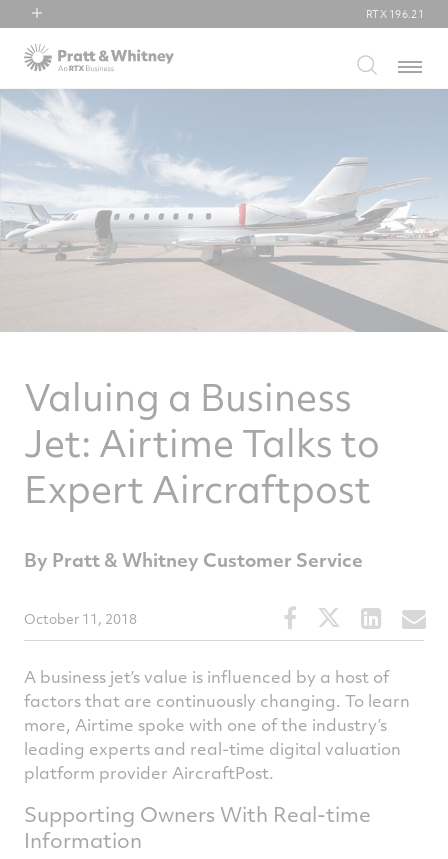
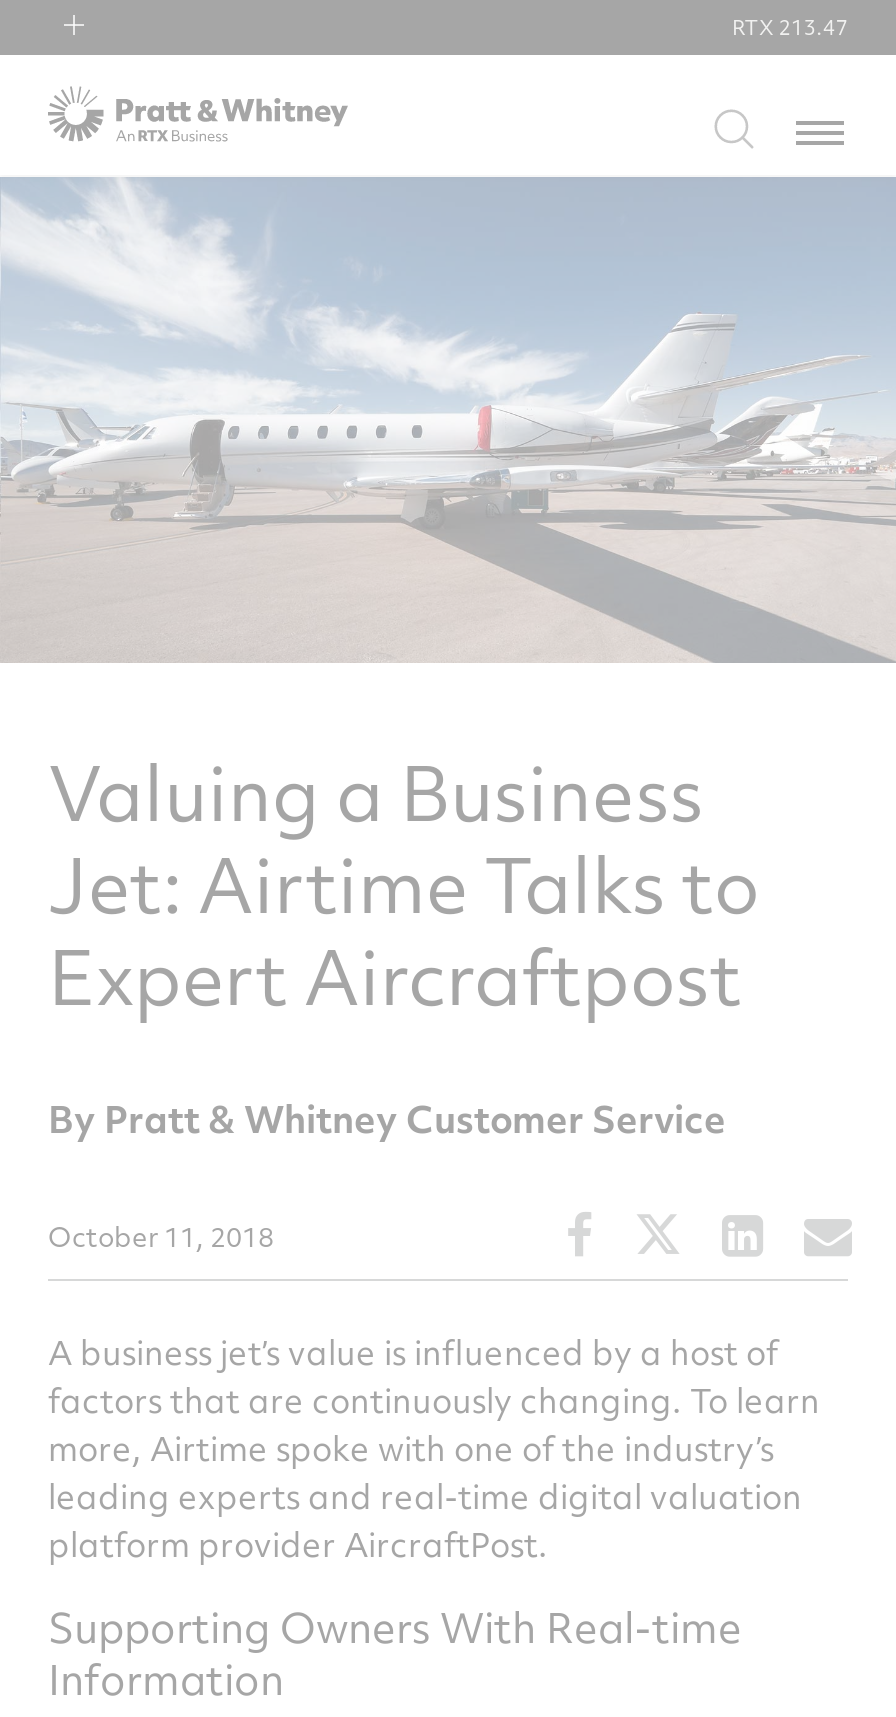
[366,7,424,21] RTX 196.21 -> [732,13,848,41] RTX 213.47

